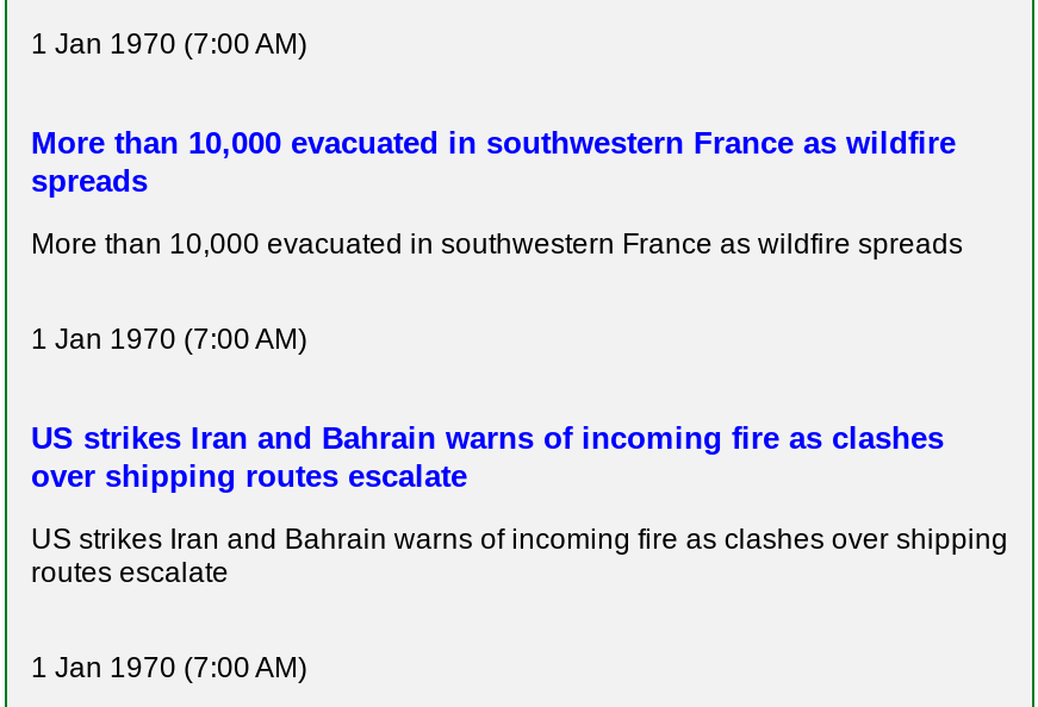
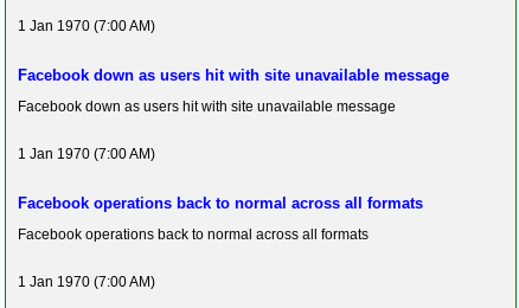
[31,124,956,198] More than 10,000 evacuated in southwestern France as wildfire | spreads -> [18,66,449,84] Facebook down as users hit with site unavailable message
[31,227,963,260] More than 10,000 evacuated in southwestern France as wildfire spreads -> [18,98,396,115] Facebook down as users hit with site unavailable message
[31,419,944,493] US strikes Iran and Bahrain warns of incoming fire as clashes | over shipping routes escalate -> [18,194,423,212] Facebook operations back to normal across all formats
[31,522,1008,588] US strikes Iran and Bahrain warns of incoming fire as clashes over shipping | routes escalate -> [18,226,369,242] Facebook operations back to normal across all formats

